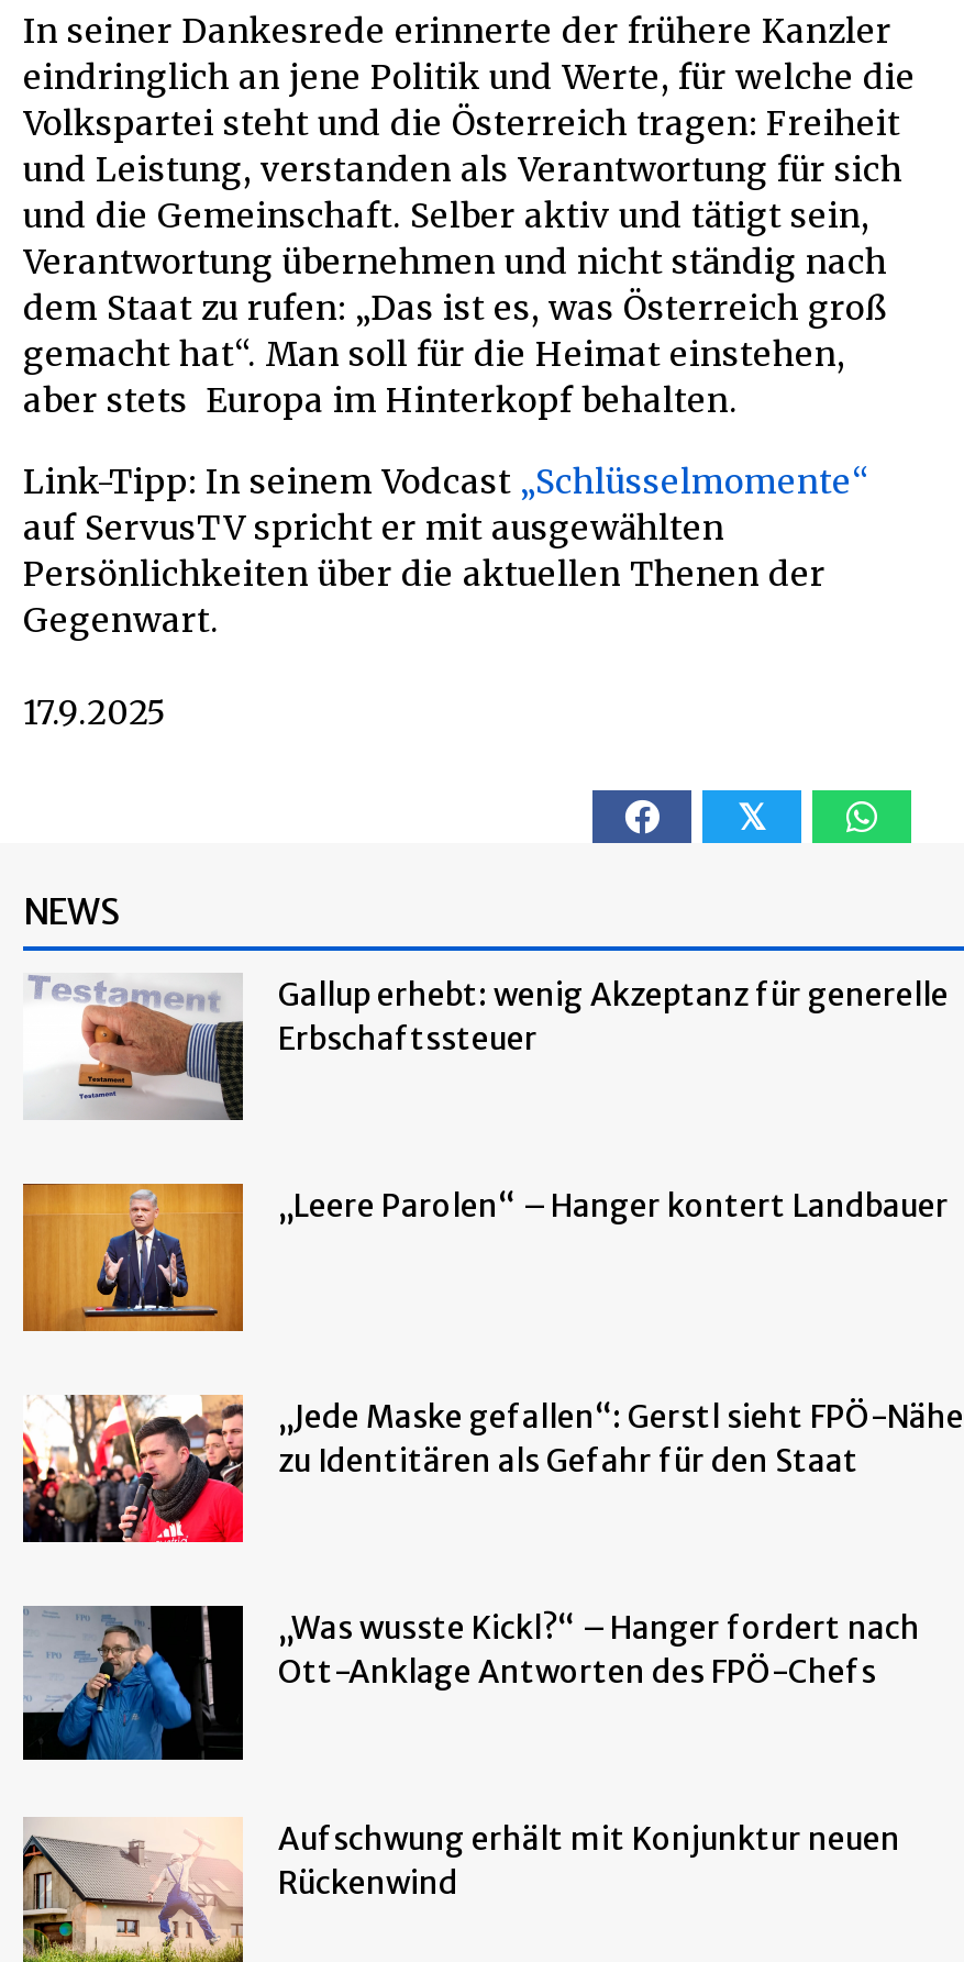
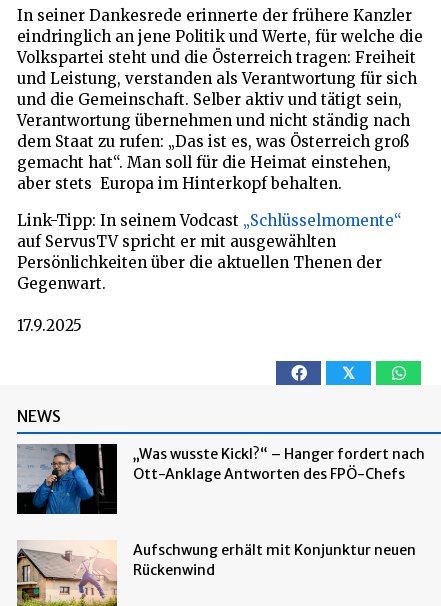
[27,975,949,1122] [image] | Gallup erhebt: wenig Akzeptanz für generelle | Erbschaftssteuer -> none
[21,1182,949,1333] [image] | „Leere Parolen“ – Hanger kontert Landbauer -> none
[21,1393,964,1544] [image] | „Jede Maske gefallen“: Gerstl sieht FPÖ-Nähe | zu Identitären als Gefahr für den Staat -> none

